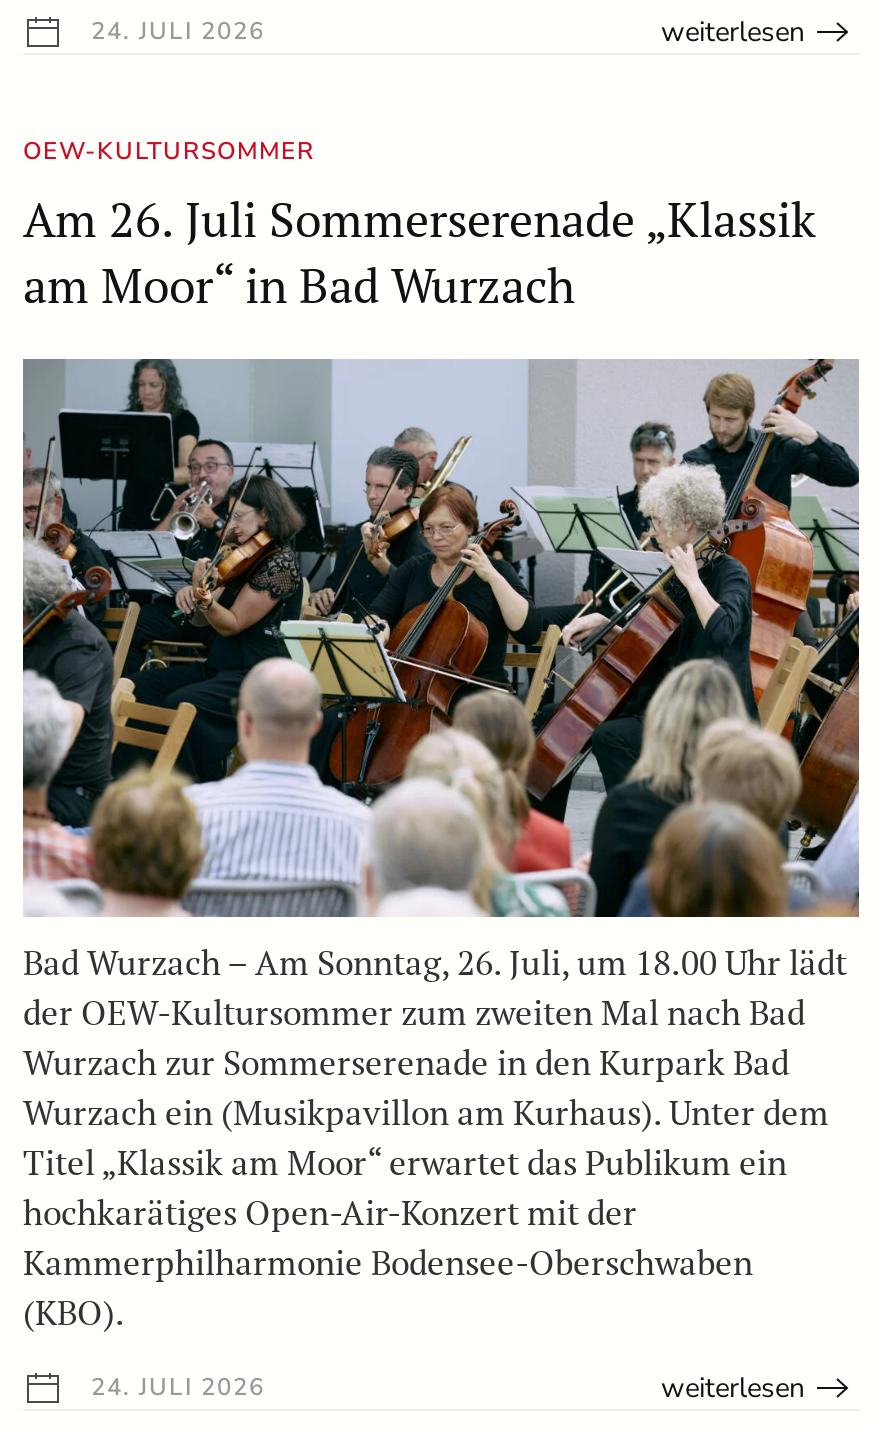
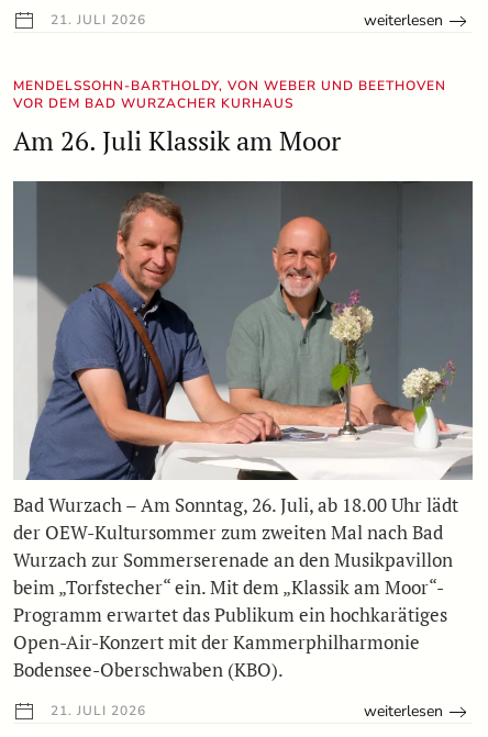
[83,15,265,47] 24. JULI 2026 -> [46,11,146,29] 21. JULI 2026
[23,135,815,317] OEW-KULTURSOMMER | Am 26. Juli Sommerserenade „Klassik | am Moor“ in Bad Wurzach -> [13,77,446,159] MENDELSSOHN-BARTHOLDY, VON WEBER UND BEETHOVEN | VOR DEM BAD WURZACHER KURHAUS | Am 26. Juli Klassik am Moor
[21,356,861,984] [image] | Bad Wurzach – Am Sonntag, 26. Juli, um 18.00 Uhr lädt -> [13,180,473,517] [image] | Bad Wurzach – Am Sonntag, 26. Juli, ab 18.00 Uhr lädt
[23,1038,829,1334] Wurzach zur Sommerserenade in den Kurpark Bad | Wurzach ein (Musikpavillon am Kurhaus). Unter dem | Titel „Klassik am Moor“ erwartet das Publikum ein | hochkarätiges Open-Air-Konzert mit der | Kammerphilharmonie Bodensee-Oberschwaben | (KBO). -> [13,547,453,682] Wurzach zur Sommerserenade an den Musikpavillon | beim „Torfstecher“ ein. Mit dem „Klassik am Moor“- | Programm erwartet das Publikum ein hochkarätiges | Open-Air-Konzert mit der Kammerphilharmonie | Bodensee-Oberschwaben (KBO).
[83,1370,265,1402] 24. JULI 2026 -> [46,702,146,719] 21. JULI 2026

